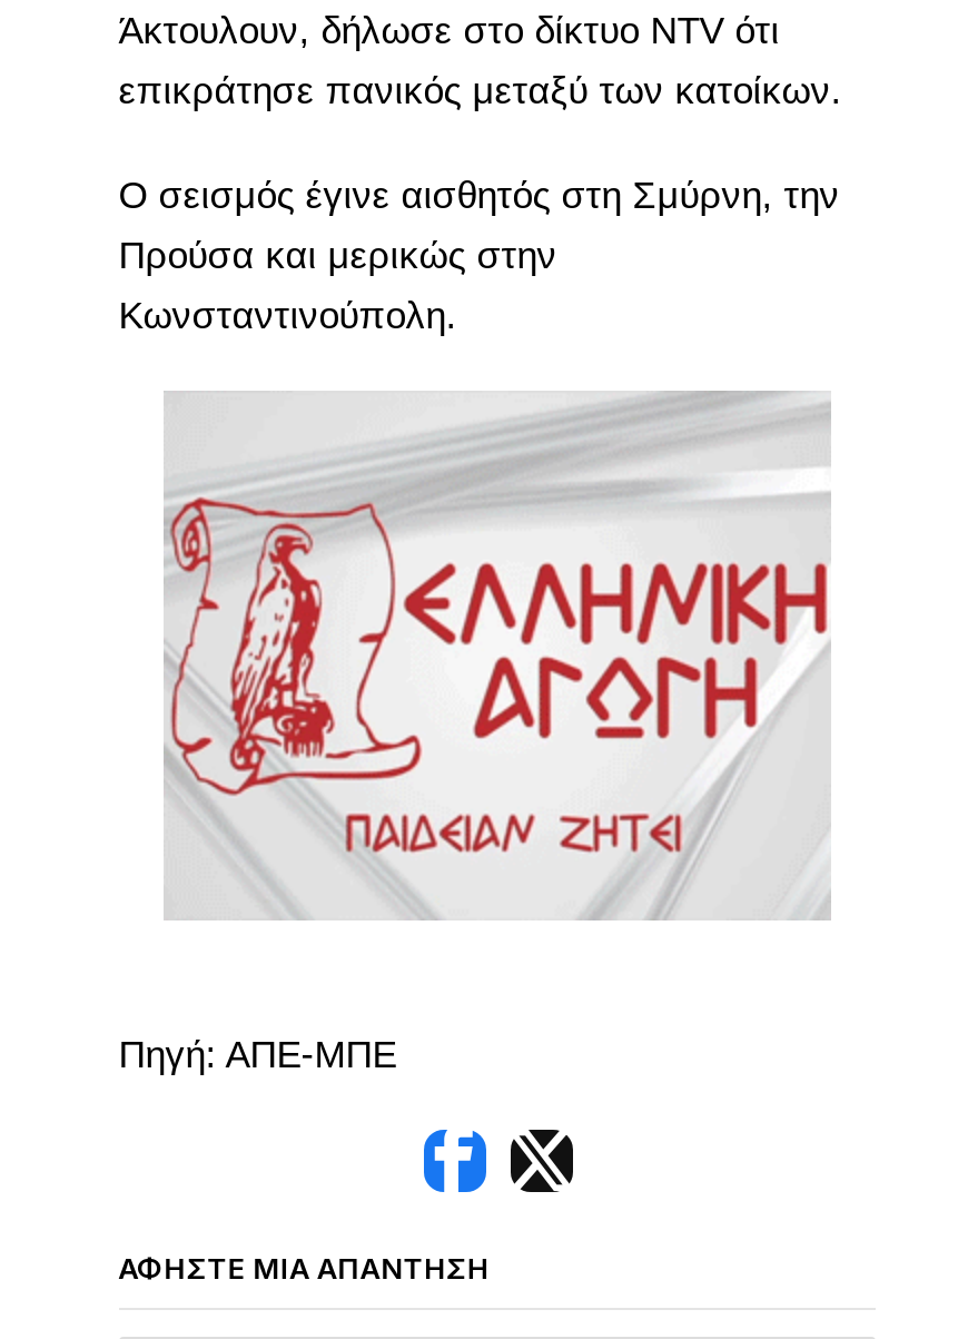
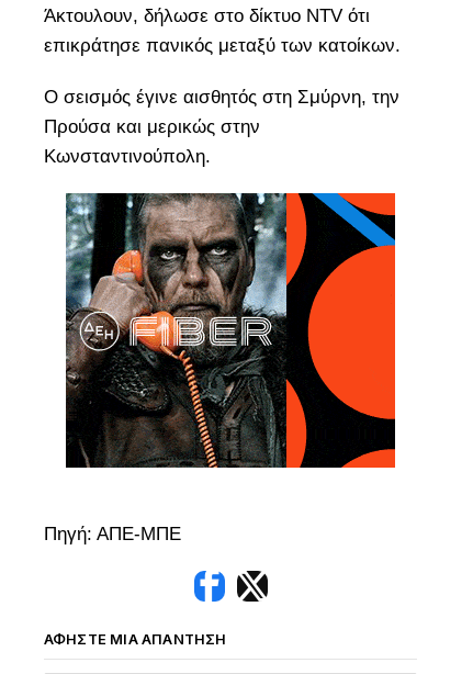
[164,391,831,920] [image] -> [65,192,396,469] [image]

